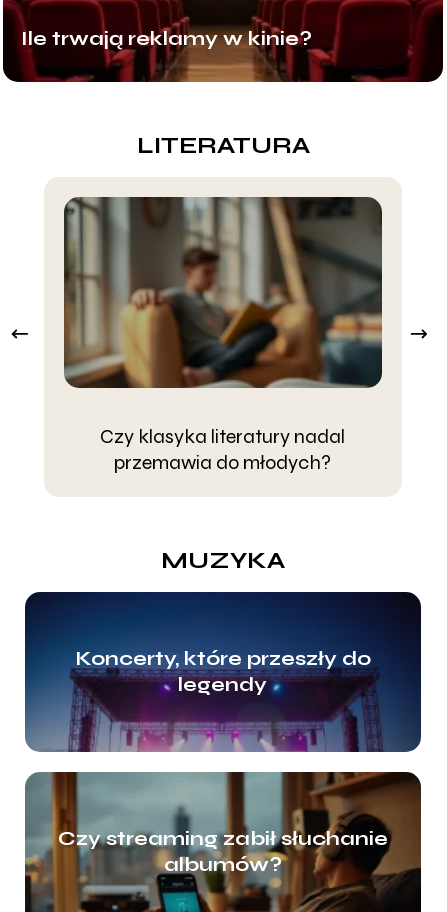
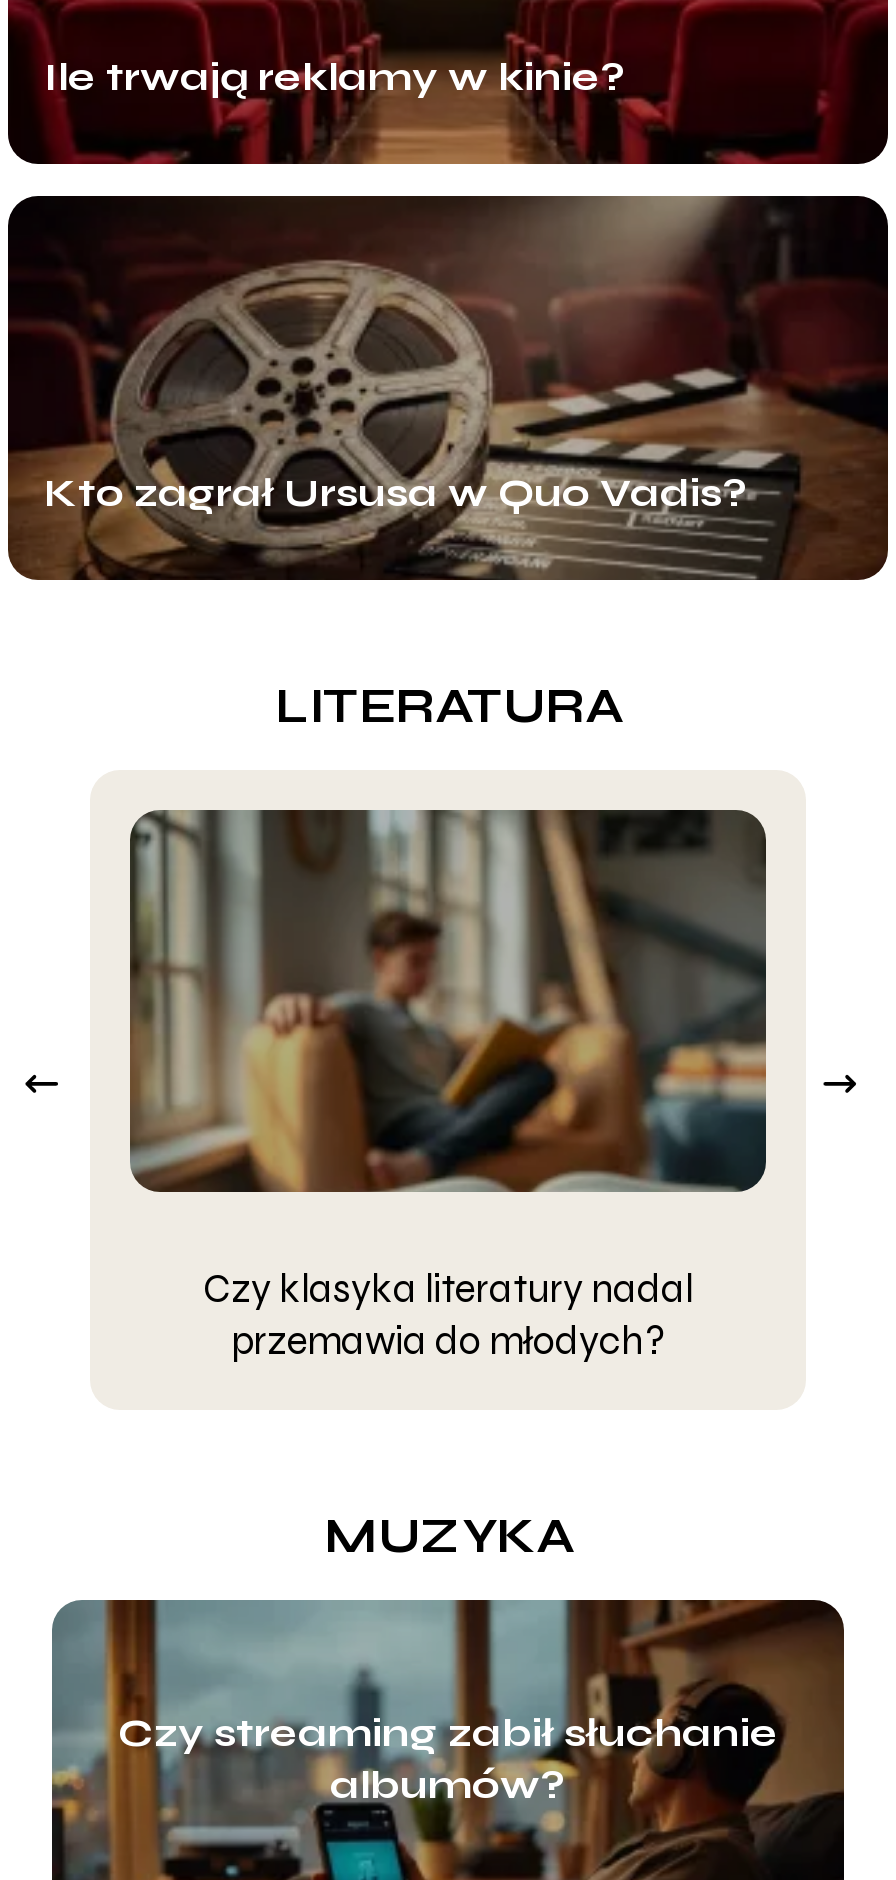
none -> [8,194,890,582] [image] | Kto zagrał Ursusa w Quo Vadis?
moved [63,131,384,575] -> [128,678,770,1566]: [image] | LITERATURA | Czy klasyka literatury nadal | przemawia do młodych? | MUZYKA
[24,591,422,753] [image] | Koncerty, które przeszły do | legendy -> none

